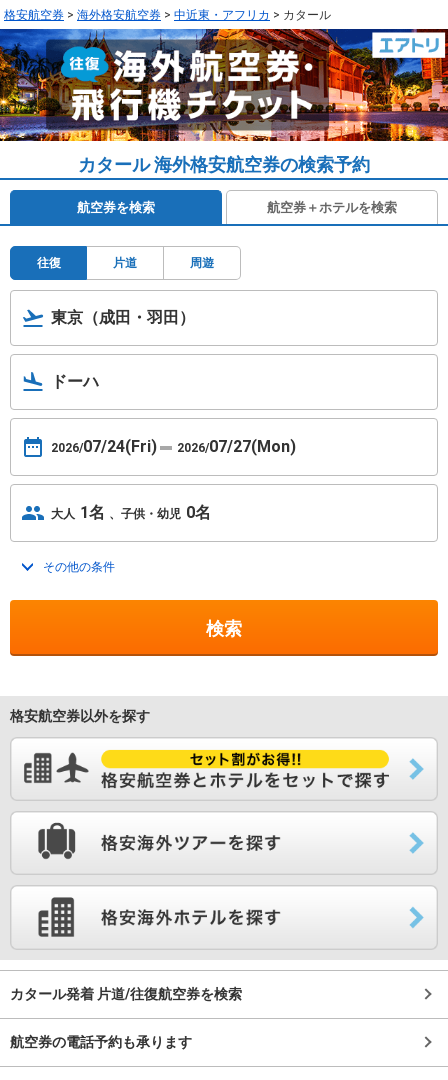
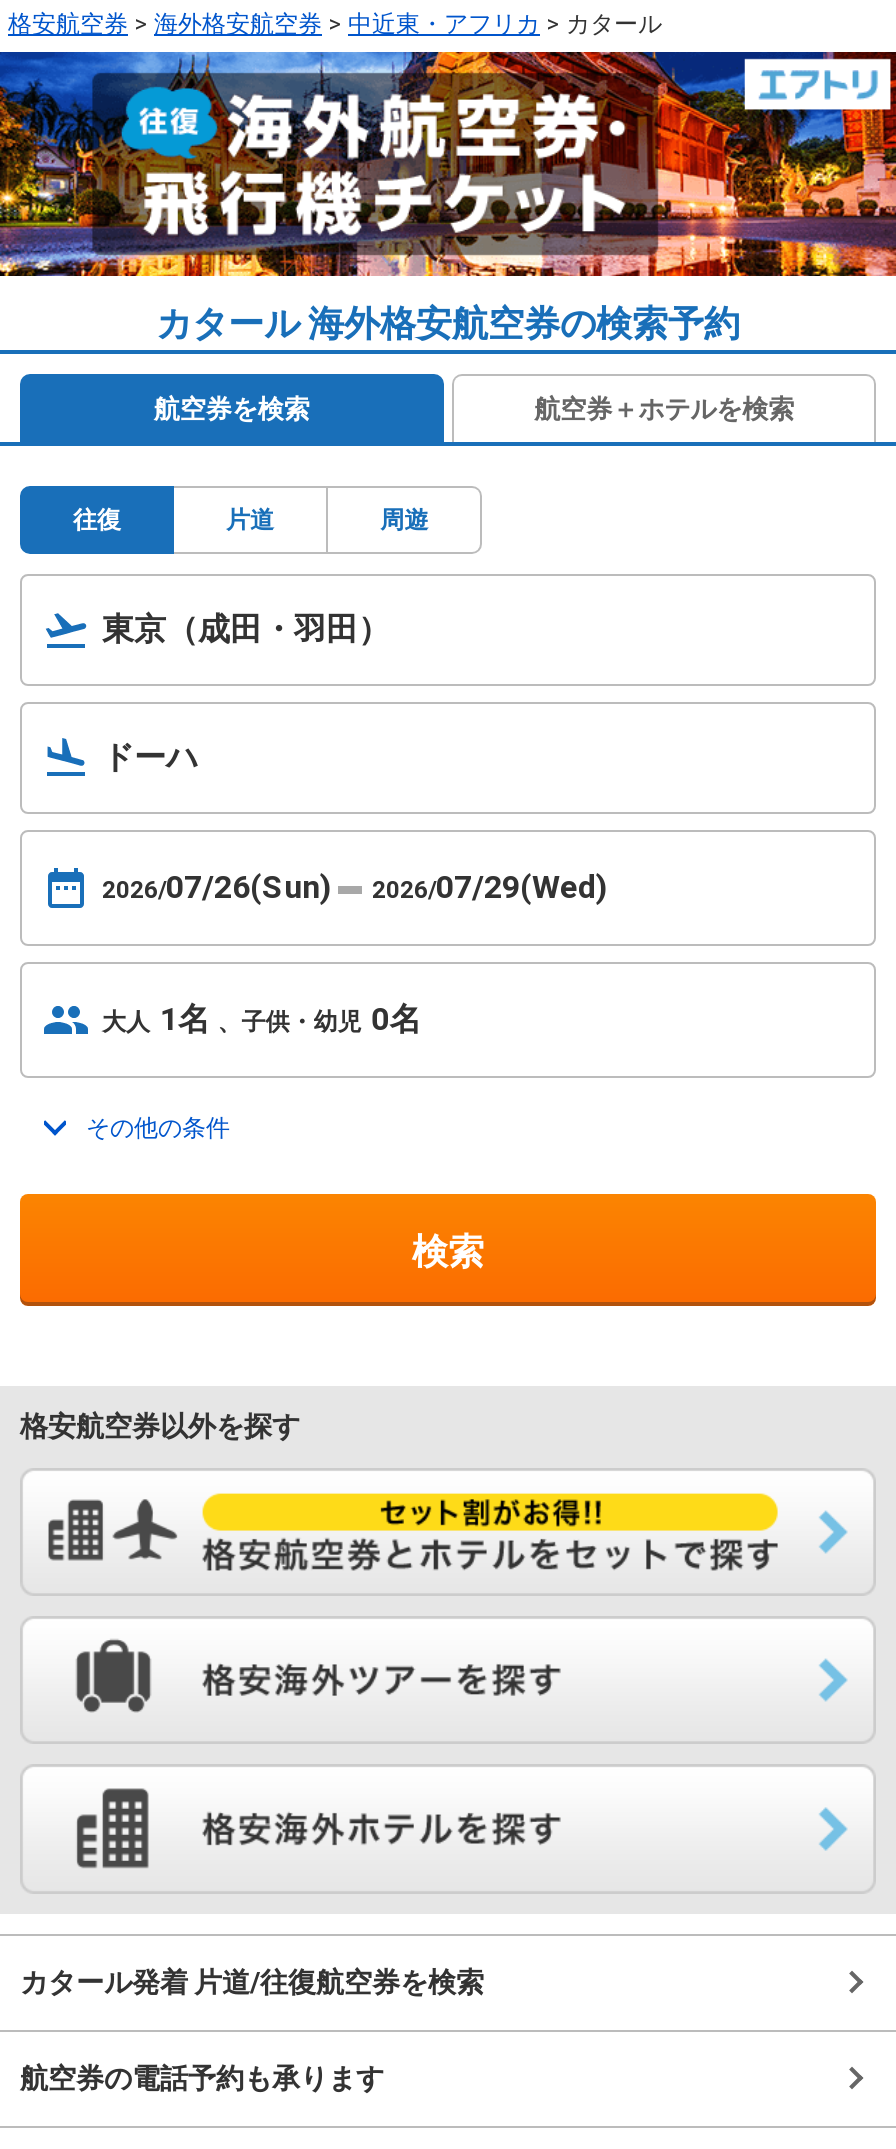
[51,437,296,456] 2026/07/24(Fri) | 2026/07/27(Mon) -> [102,868,608,906] 2026/07/26(Sun) | 2026/07/29(Wed)

